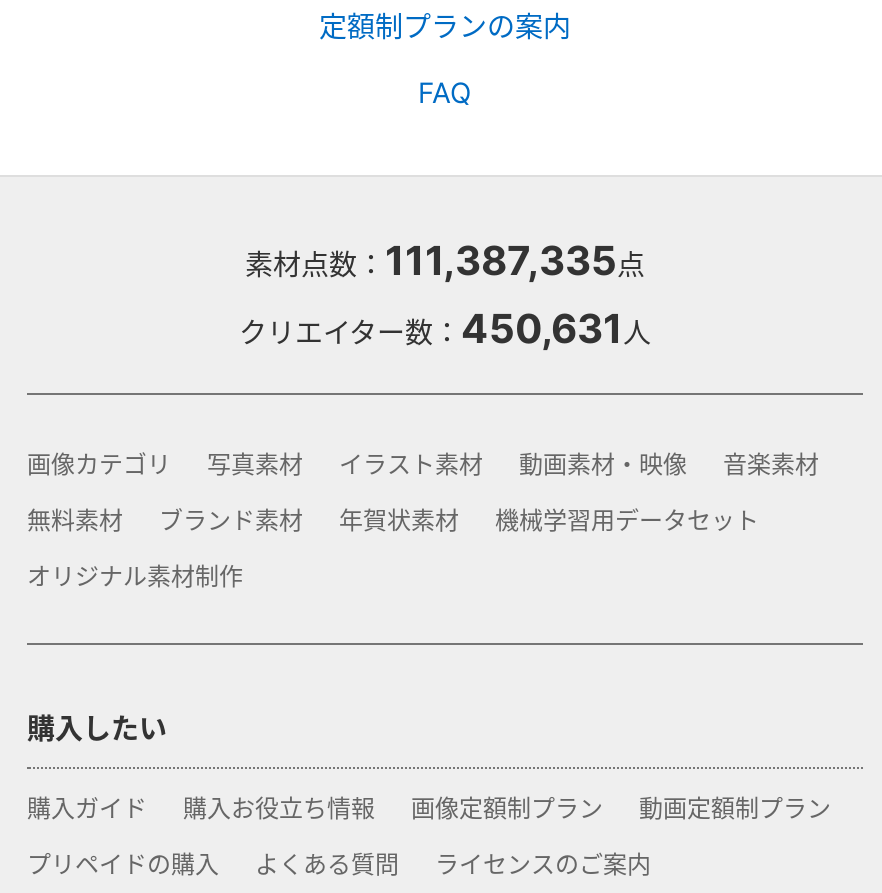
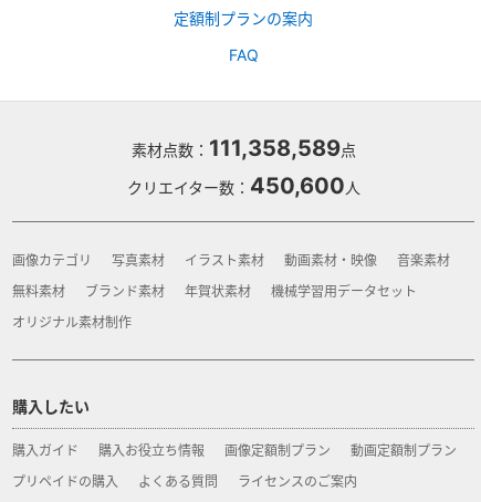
[245,238,645,286] 素材点数：111,387,335点 -> [131,135,355,162] 素材点数：111,358,589点
[239,306,651,354] クリエイター数：450,631人 -> [127,173,360,199] クリエイター数：450,600人

